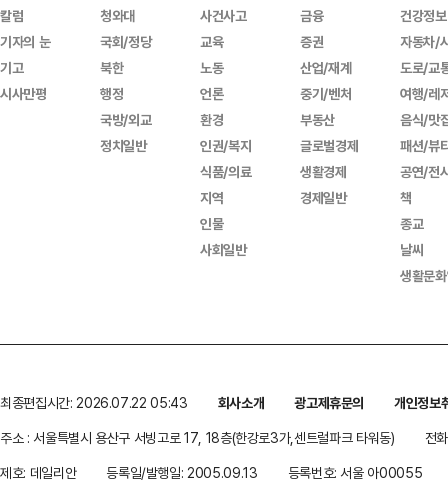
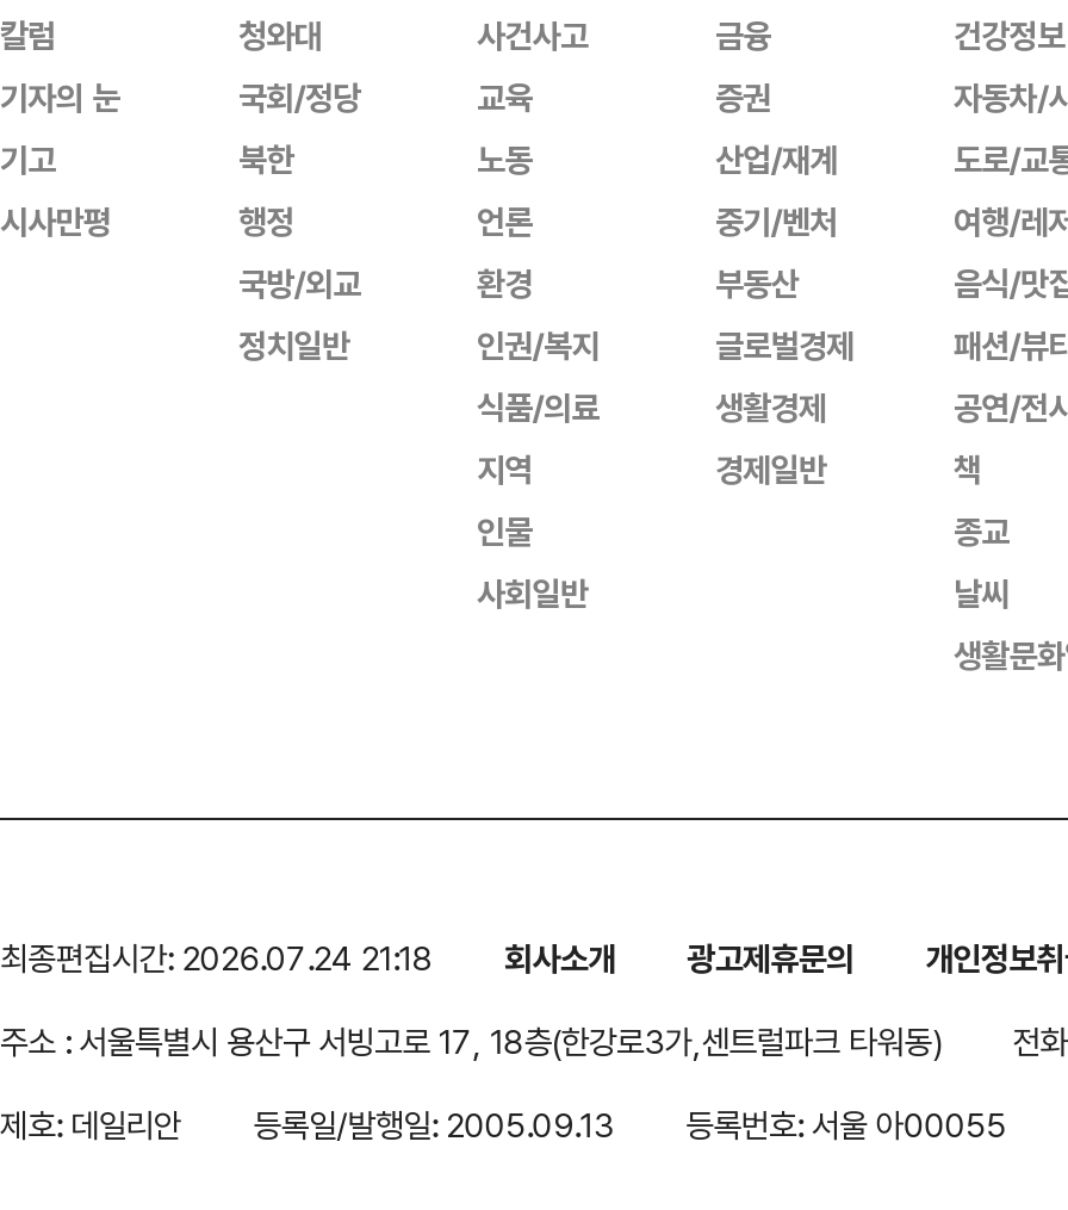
[0,393,188,412] 최종편집시간: 2026.07.22 05:43 -> [0,935,433,980] 최종편집시간: 2026.07.24 21:18

